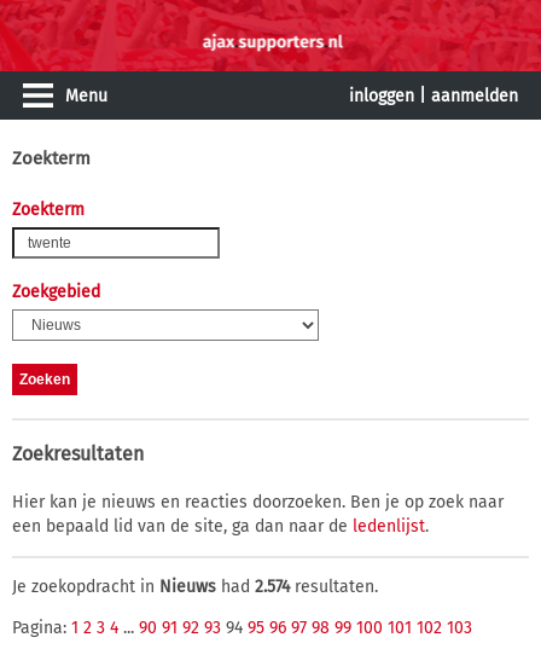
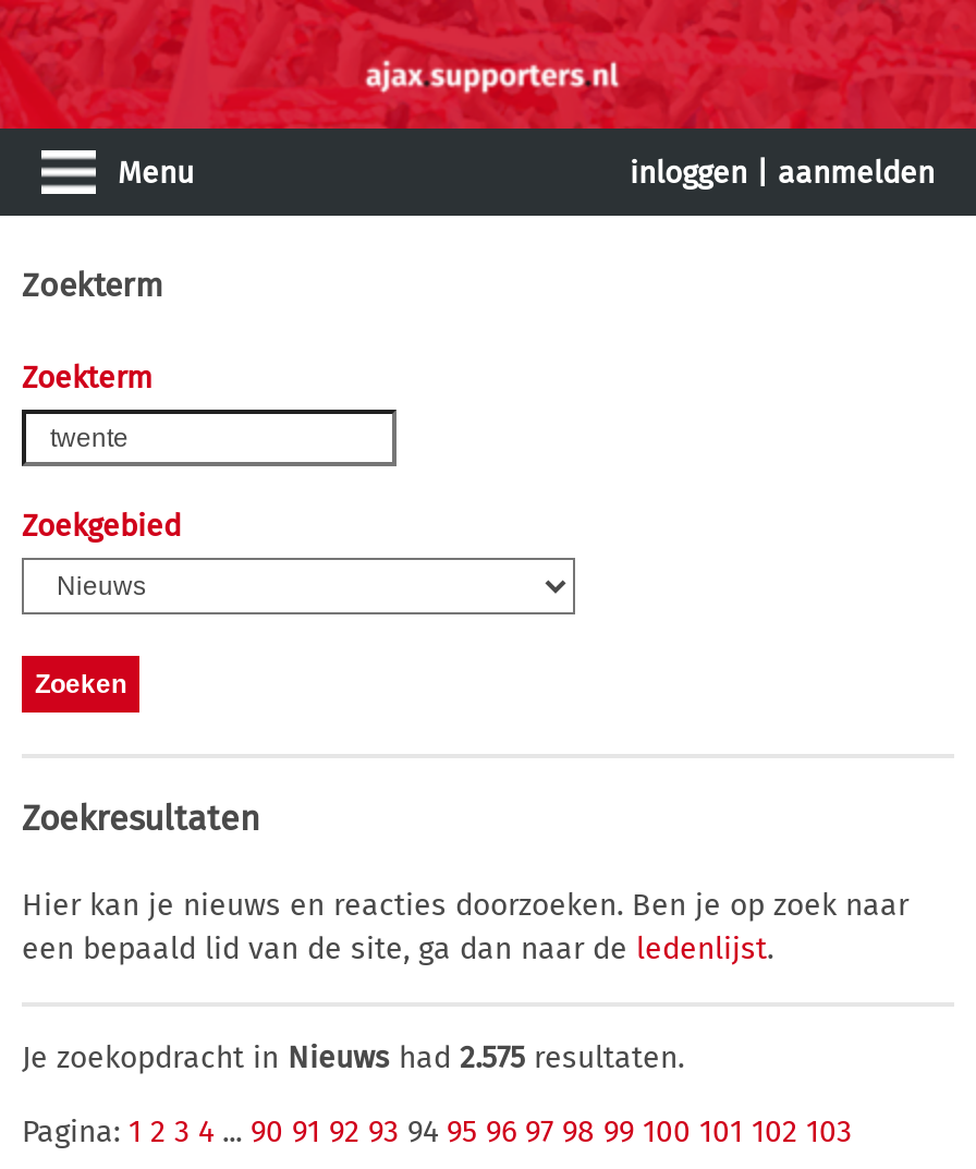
[12,576,378,597] Je zoekopdracht in Nieuws had 2.574 resultaten. -> [22,1039,684,1076] Je zoekopdracht in Nieuws had 2.575 resultaten.

